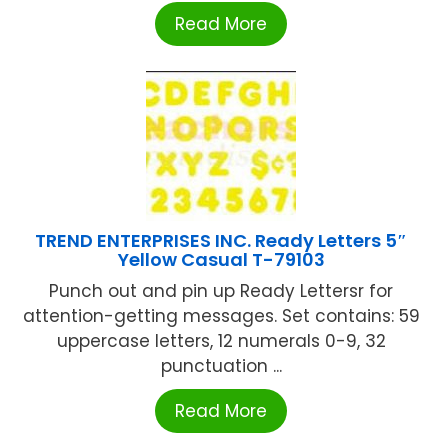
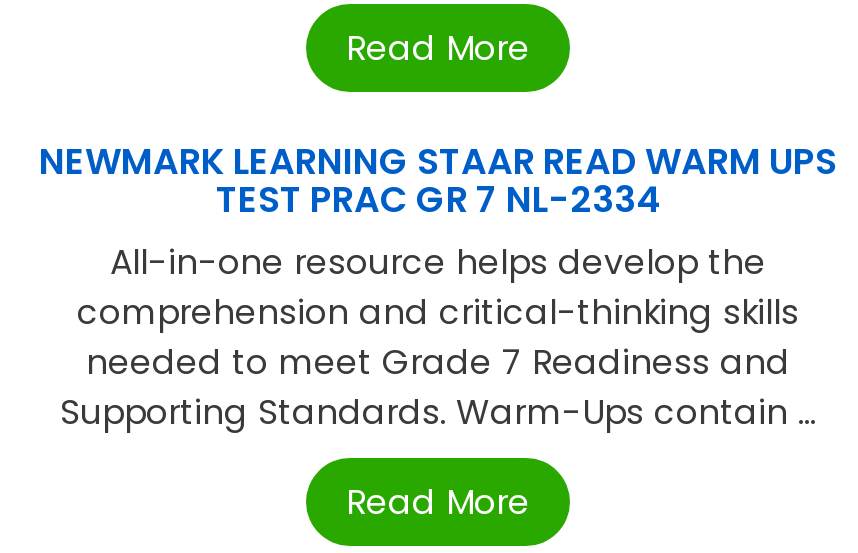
[22,228,419,378] TREND ENTERPRISES INC. Ready Letters 5″ | Yellow Casual T-79103 | Punch out and pin up Ready Lettersr for | attention-getting messages. Set contains: 59 | uppercase letters, 12 numerals 0-9, 32 | punctuation ... -> [39,137,837,437] NEWMARK LEARNING STAAR READ WARM UPS | TEST PRAC GR 7 NL-2334 | All-in-one resource helps develop the | comprehension and critical-thinking skills | needed to meet Grade 7 Readiness and | Supporting Standards. Warm-Ups contain ...

